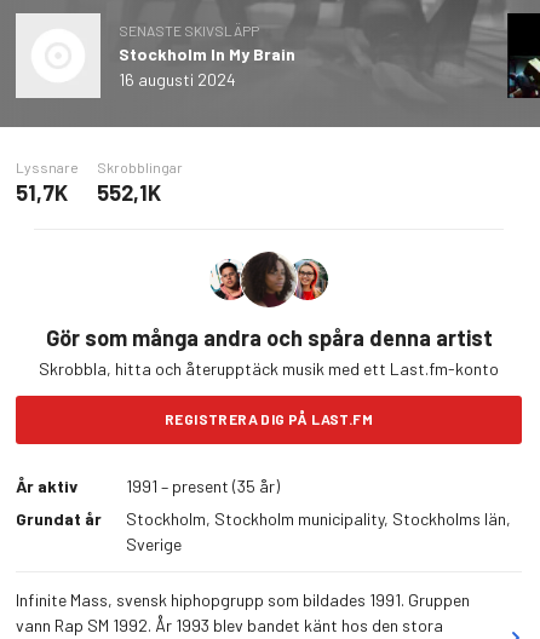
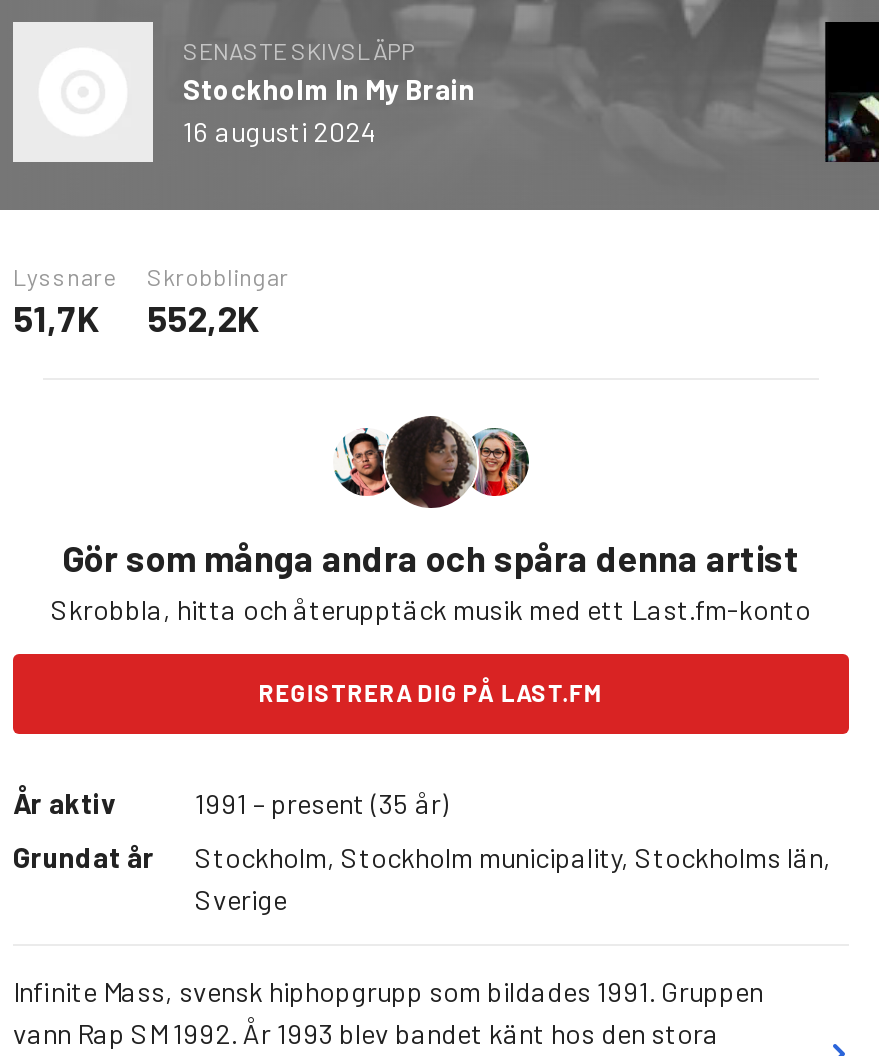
[16,179,161,206] 51,7K 552,1K -> [13,296,259,340] 51,7K 552,2K

